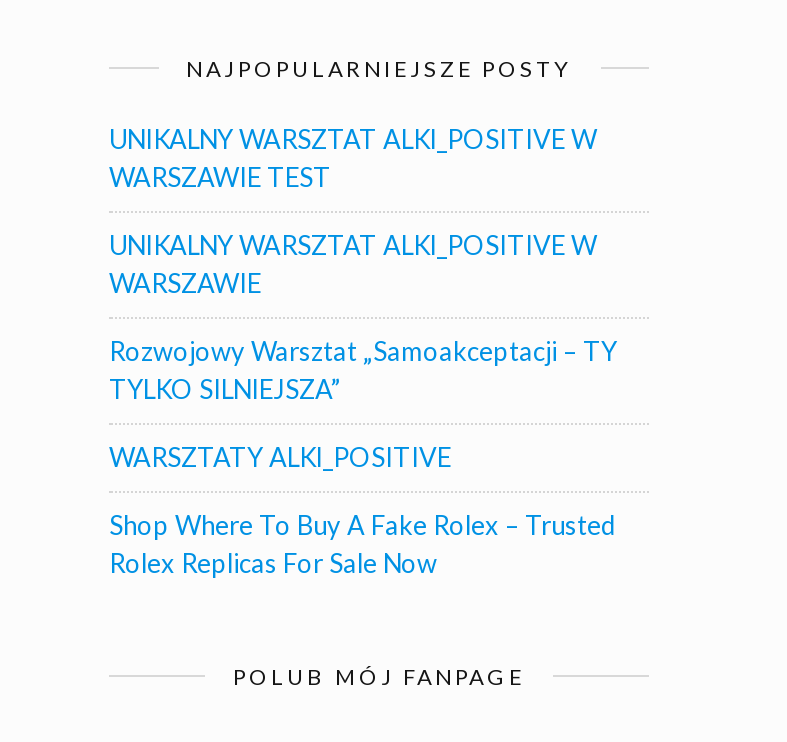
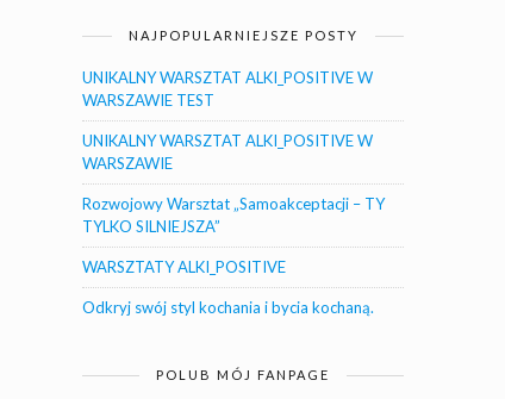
[109,509,617,579] Shop Where To Buy A Fake Rolex – Trusted | Rolex Replicas For Sale Now -> [82,298,374,317] Odkryj swój styl kochania i bycia kochaną.

